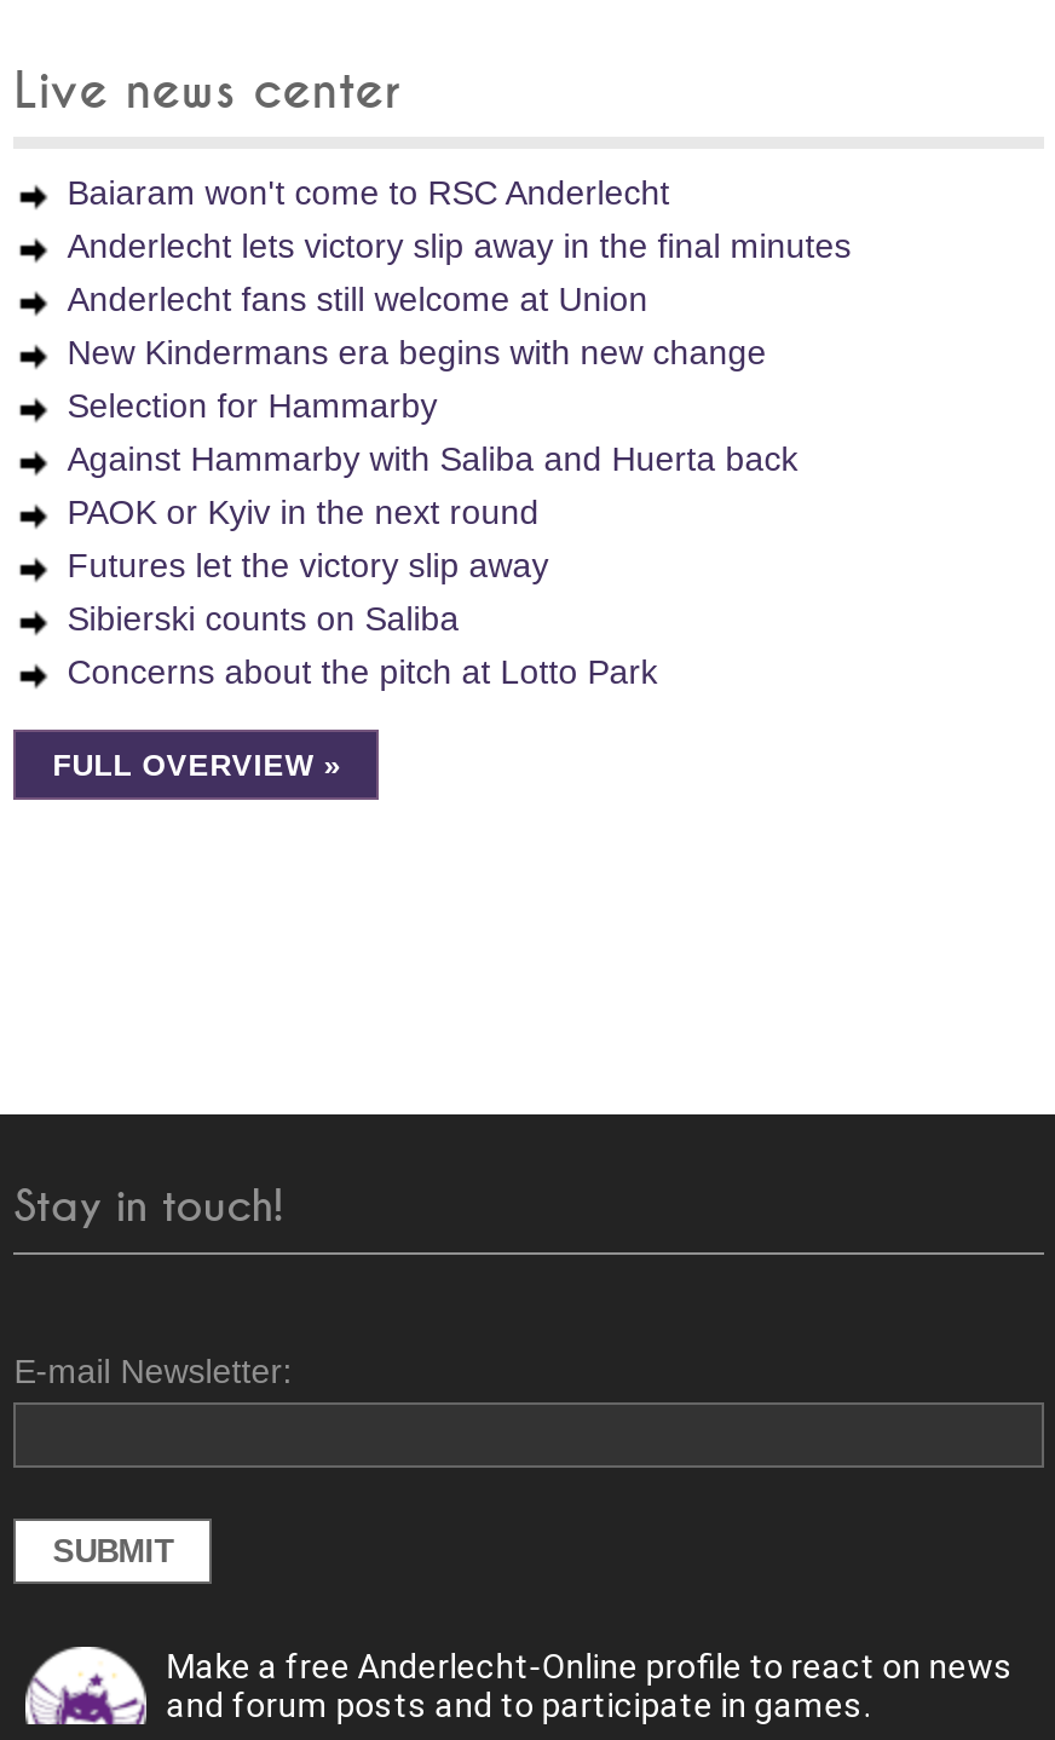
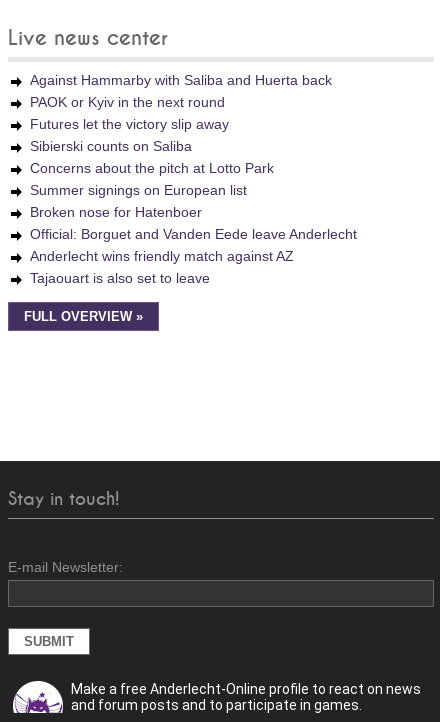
[67,173,851,425] Baiaram won't come to RSC Anderlecht | Anderlecht lets victory slip away in the final minutes | Anderlecht fans still welcome at Union | New Kindermans era begins with new change | Selection for Hammarby -> none
moved [67,439,798,691] -> [30,72,332,176]: Against Hammarby with Saliba and Huerta back | PAOK or Kyiv in the next round | Futures let the victory slip away | Sibierski counts on Saliba | Concerns about the pitch at Lotto Park
none -> [30,182,357,286] Summer signings on European list | Broken nose for Hatenboer | Official: Borguet and Vanden Eede leave Anderlecht | Anderlecht wins friendly match against AZ | Tajaouart is also set to leave

